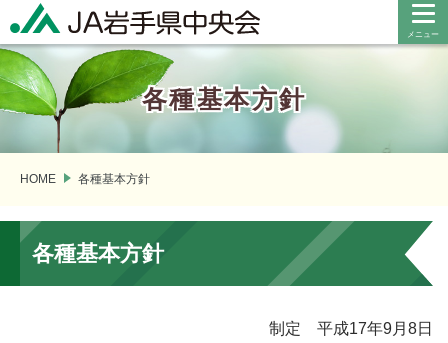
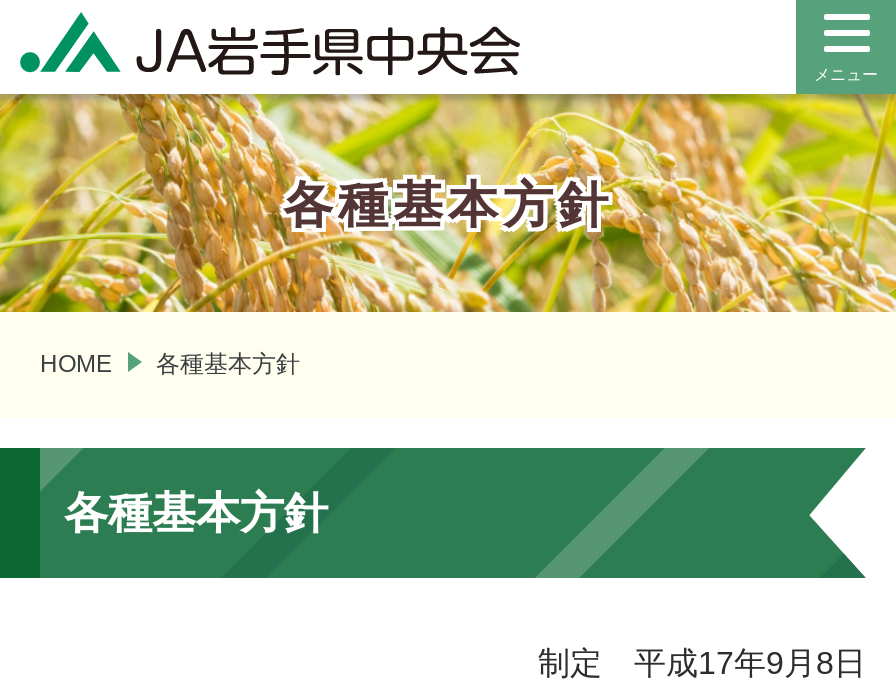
[3,44,445,154] [image] -> [6,92,890,314] [image]

